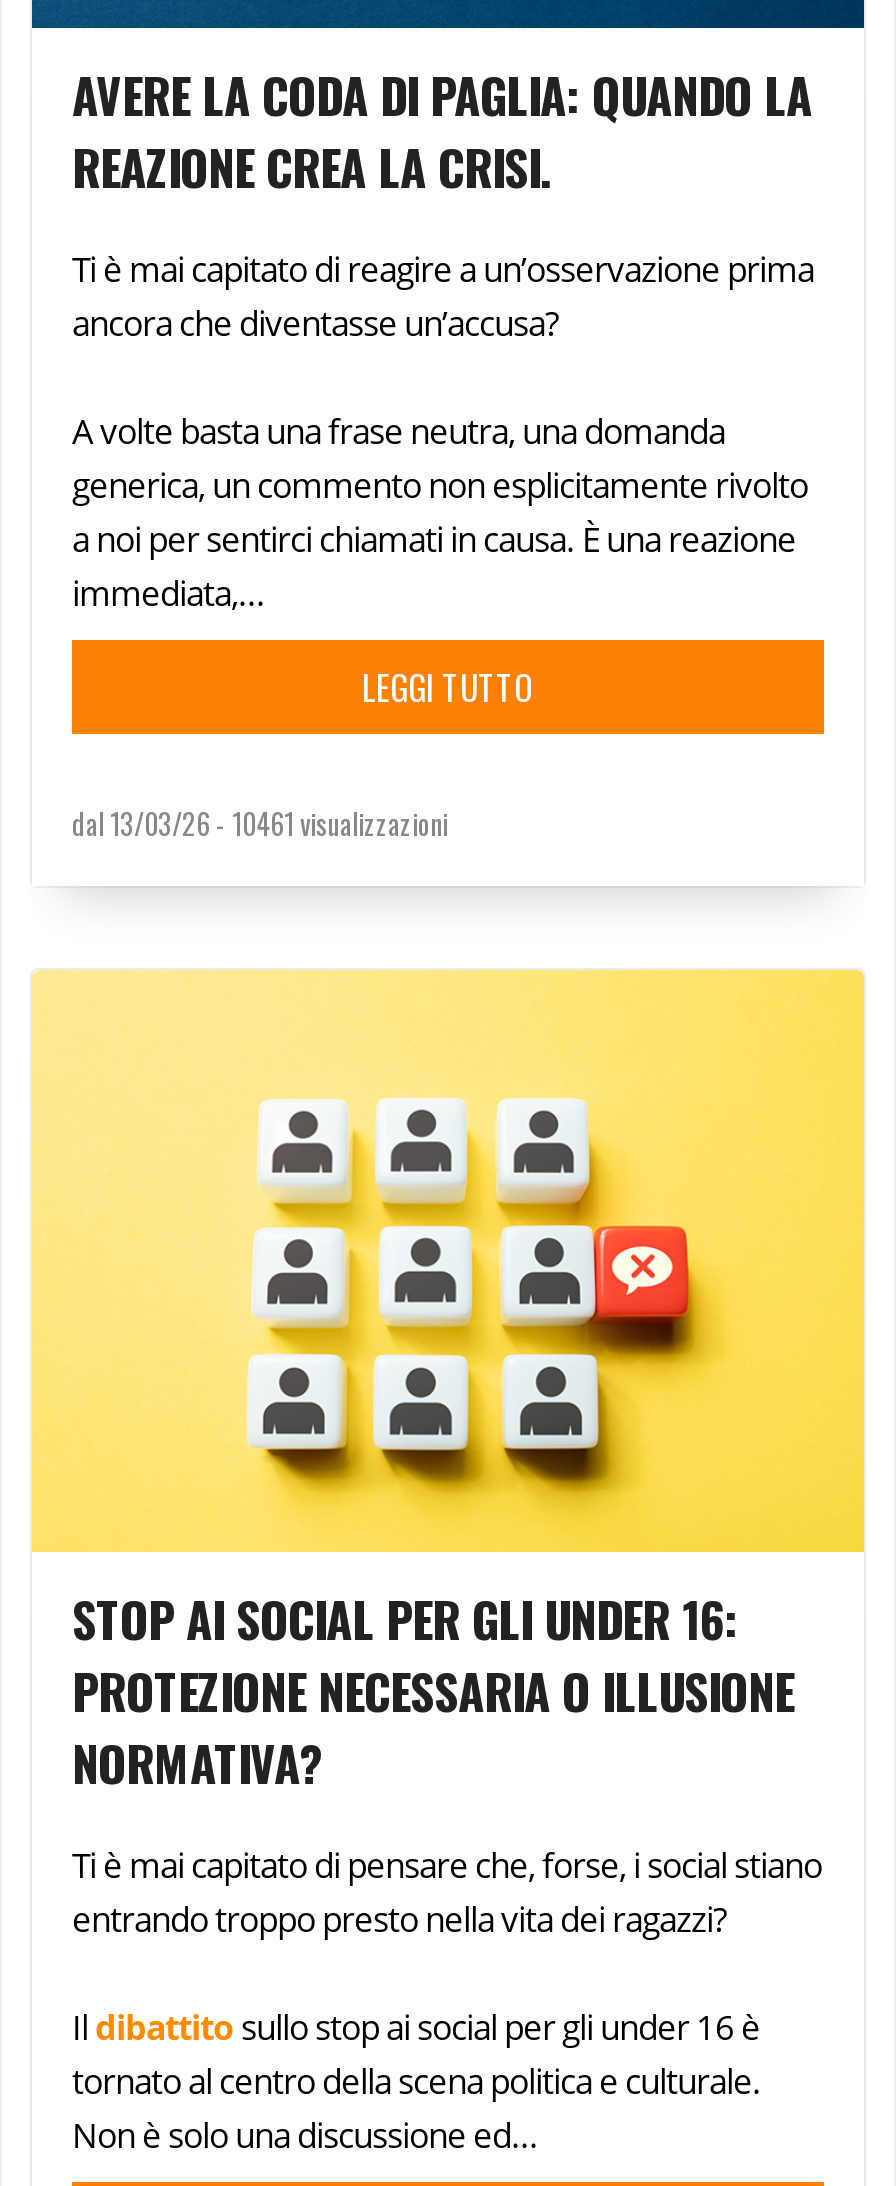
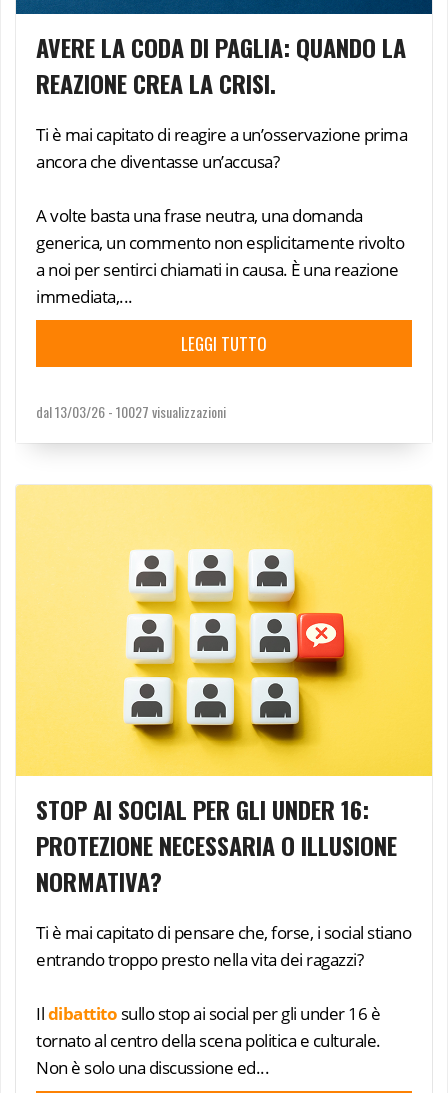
[72,801,448,843] dal 13/03/26 - 10461 visualizzazioni -> [36,400,226,421] dal 13/03/26 - 10027 visualizzazioni

